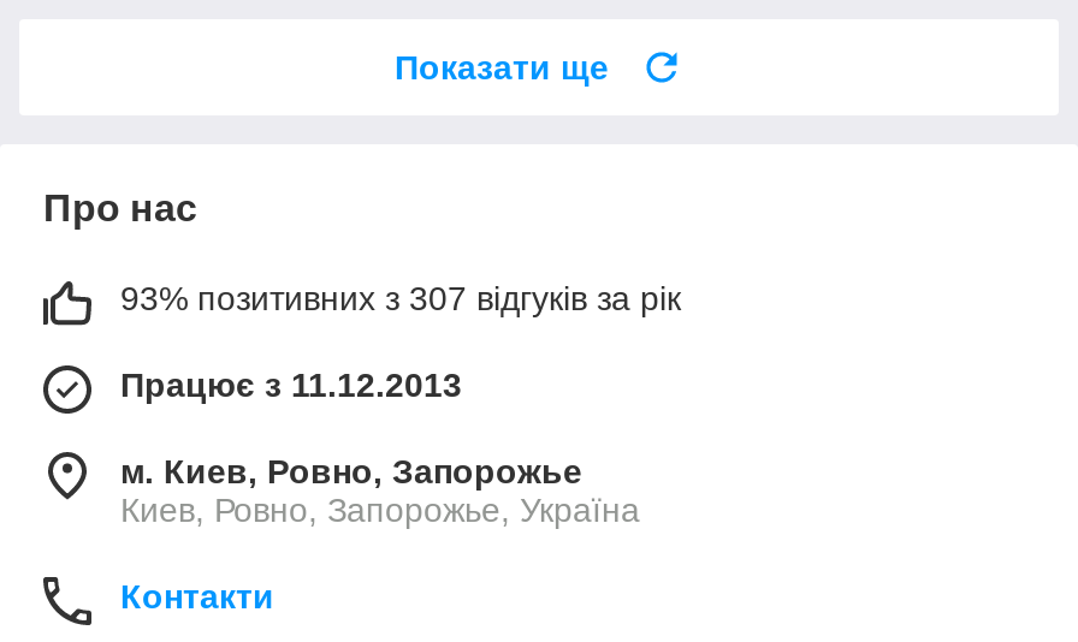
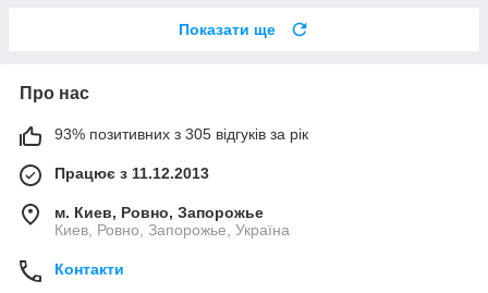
[120,278,681,317] 93% позитивних з 307 відгуків за рік -> [54,125,308,142] 93% позитивних з 305 відгуків за рік

